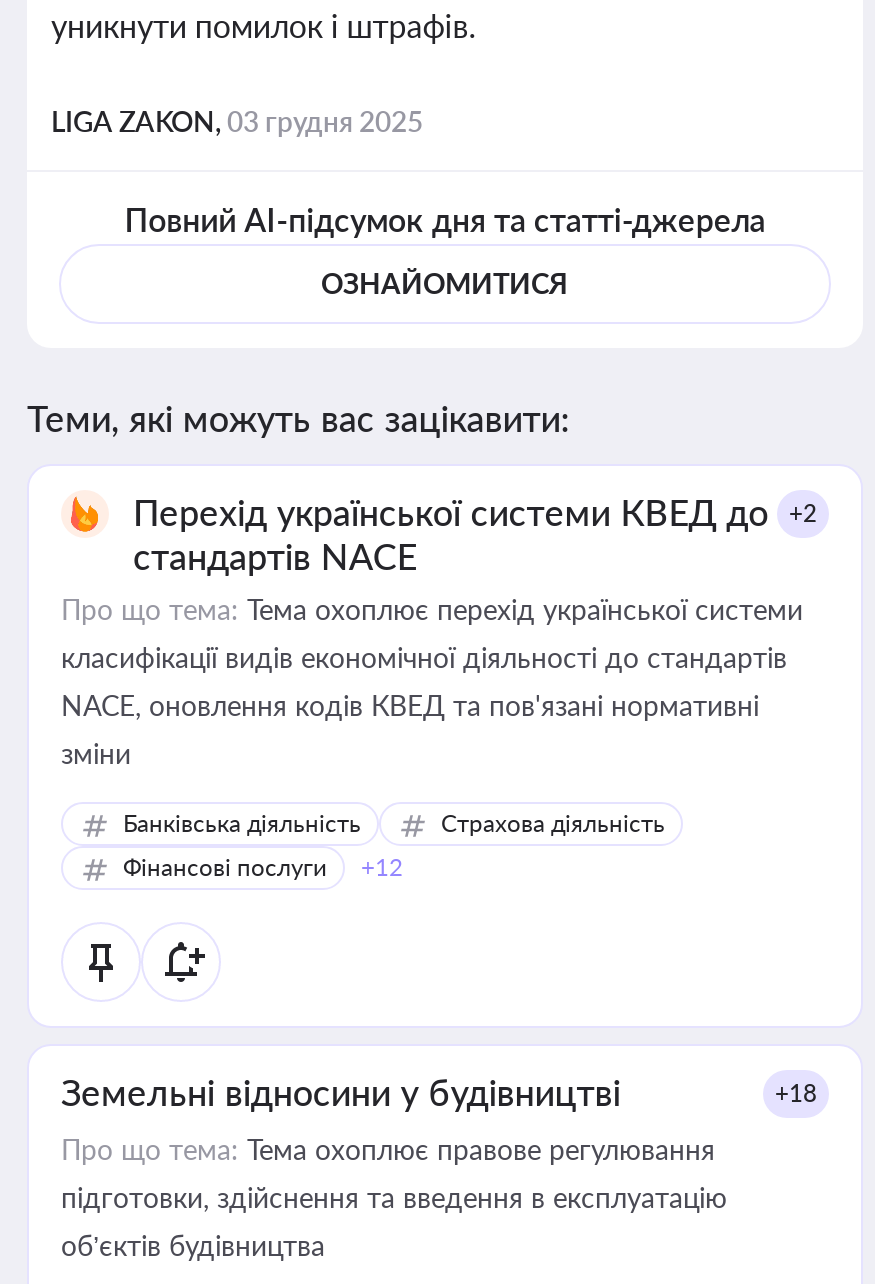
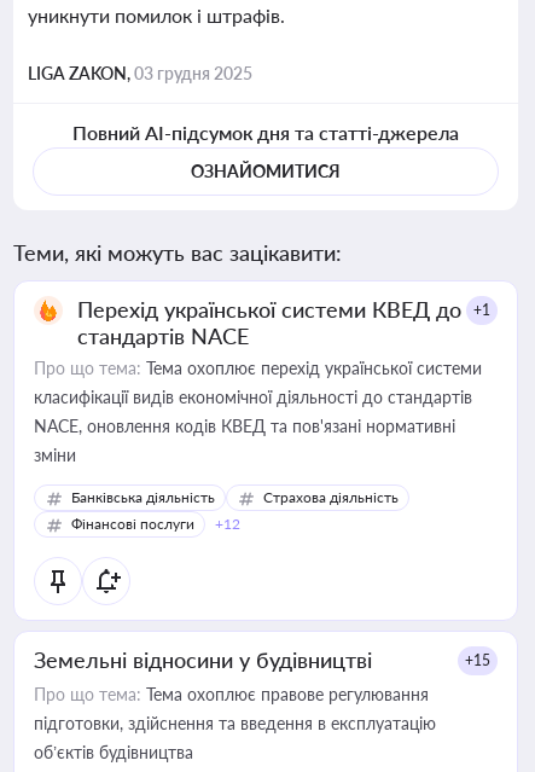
[133,490,817,534] Перехід української системи КВЕД до +2 -> [77,296,490,323] Перехід української системи КВЕД до +1
[775,1078,817,1108] +18 -> [465,651,490,669] +15

